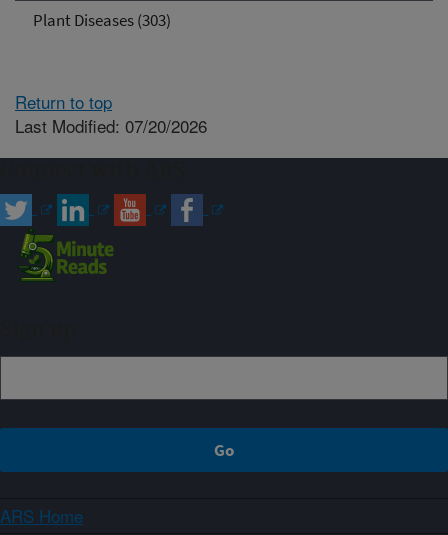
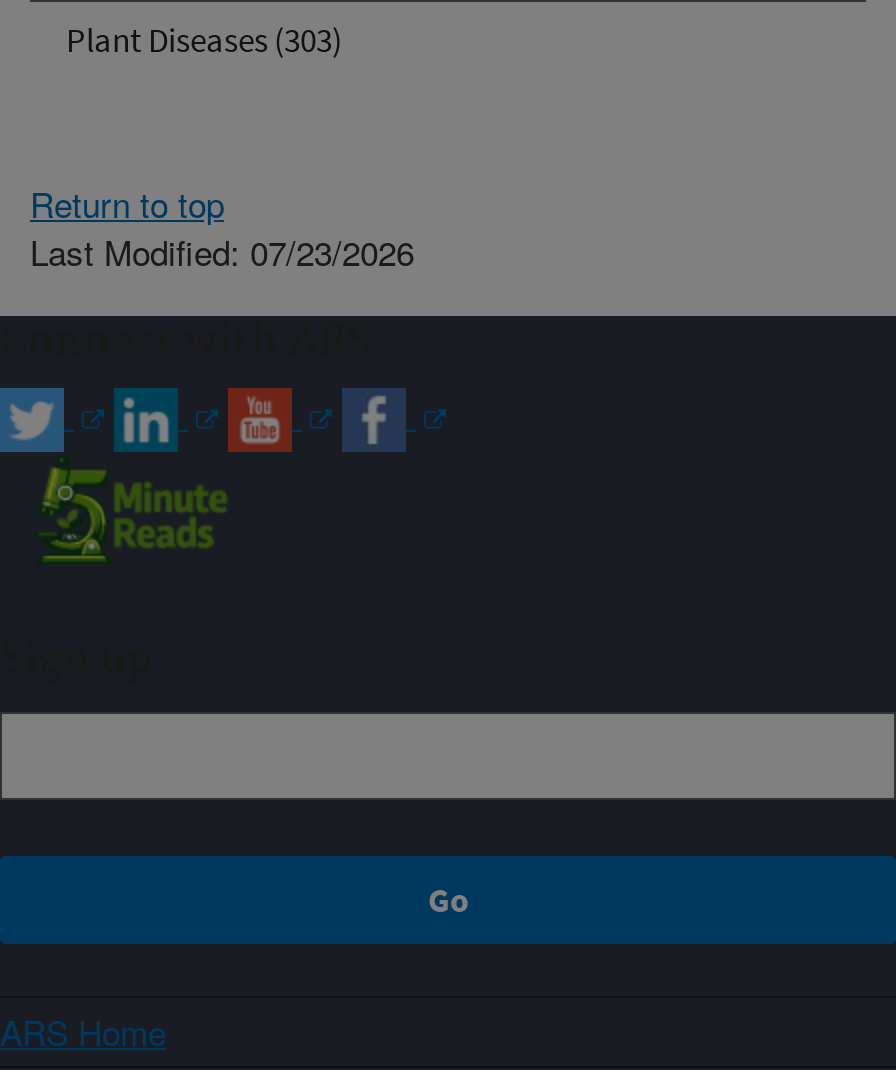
[15,112,207,137] Last Modified: 07/20/2026 -> [30,225,414,275] Last Modified: 07/23/2026

